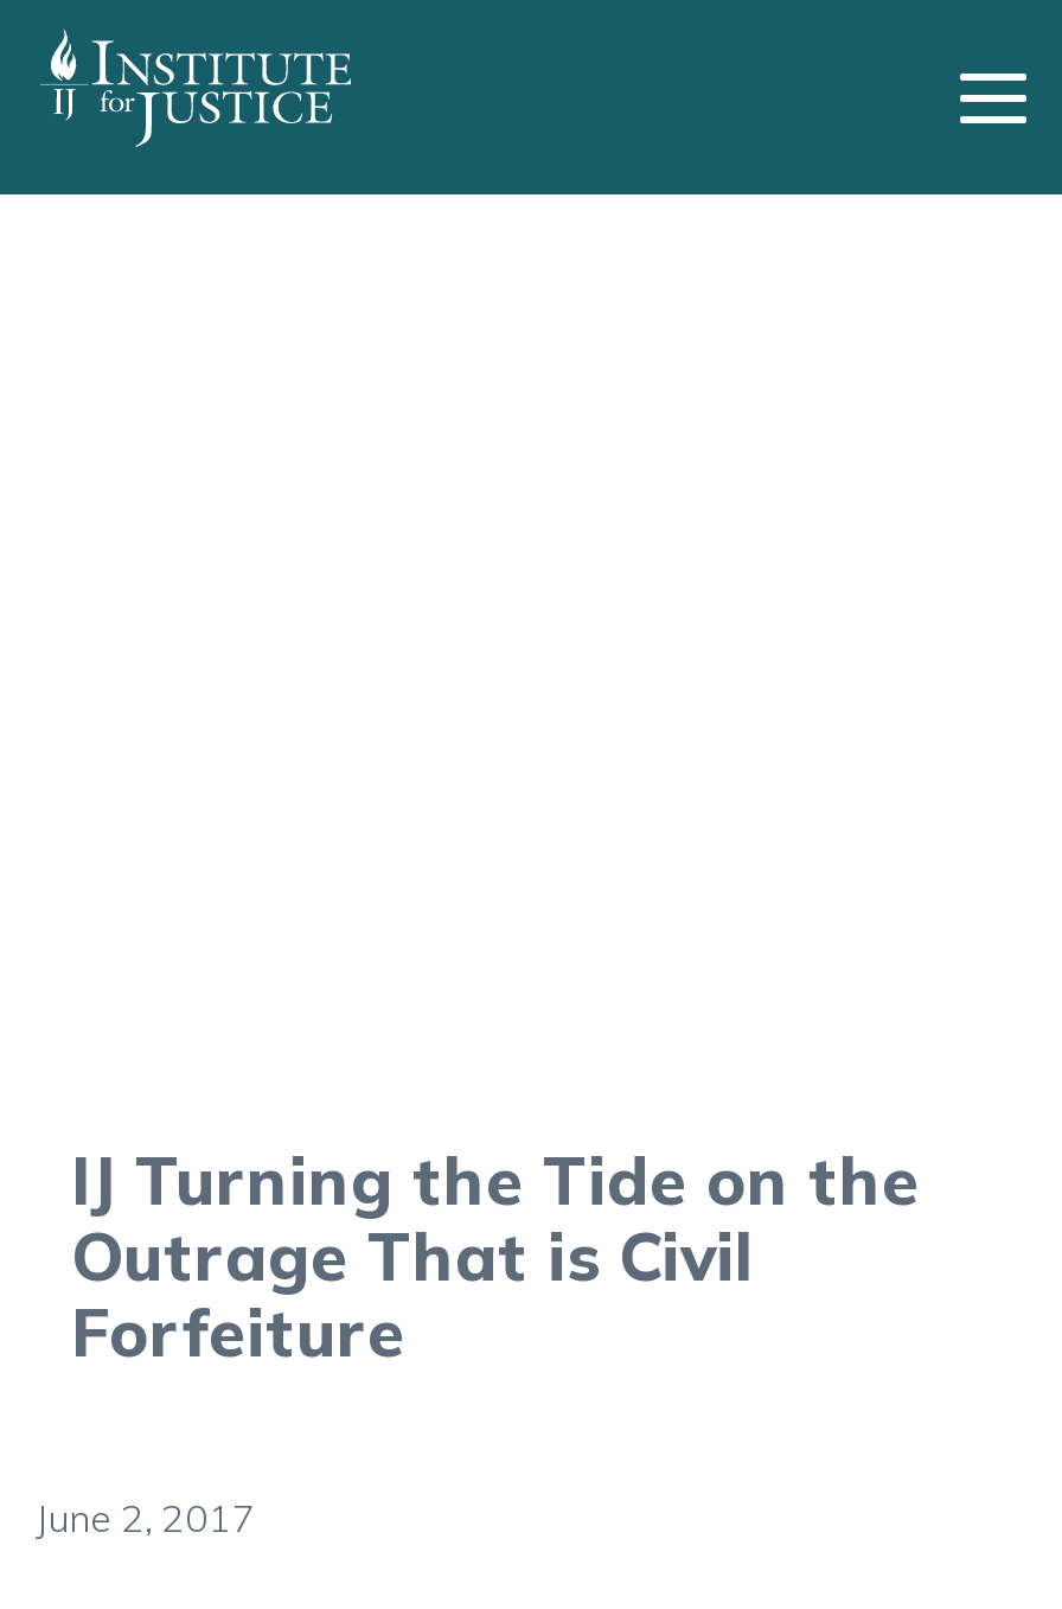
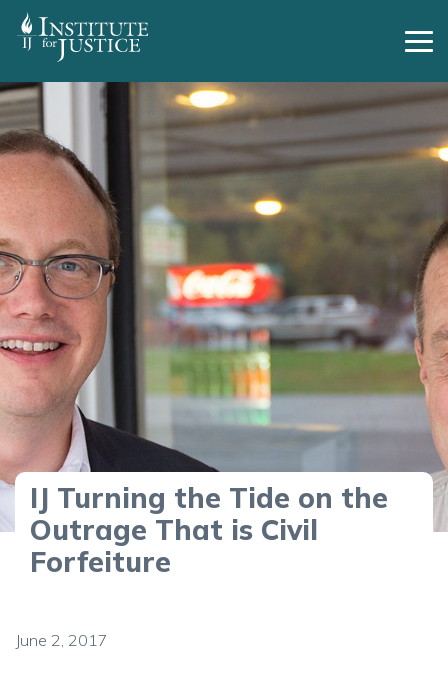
none -> [3,81,445,532] [image]

